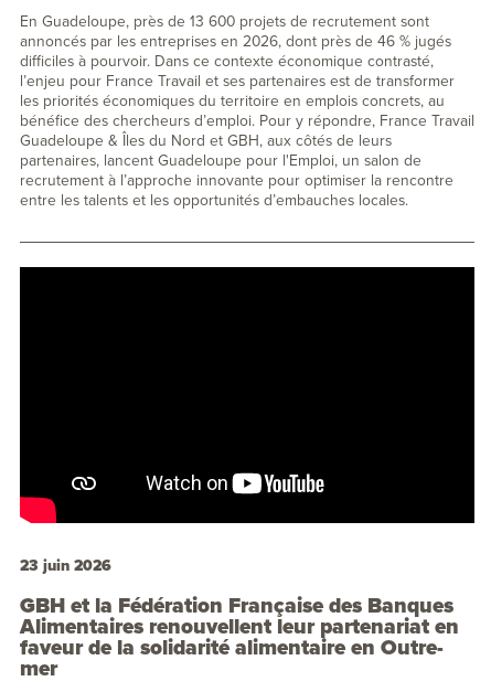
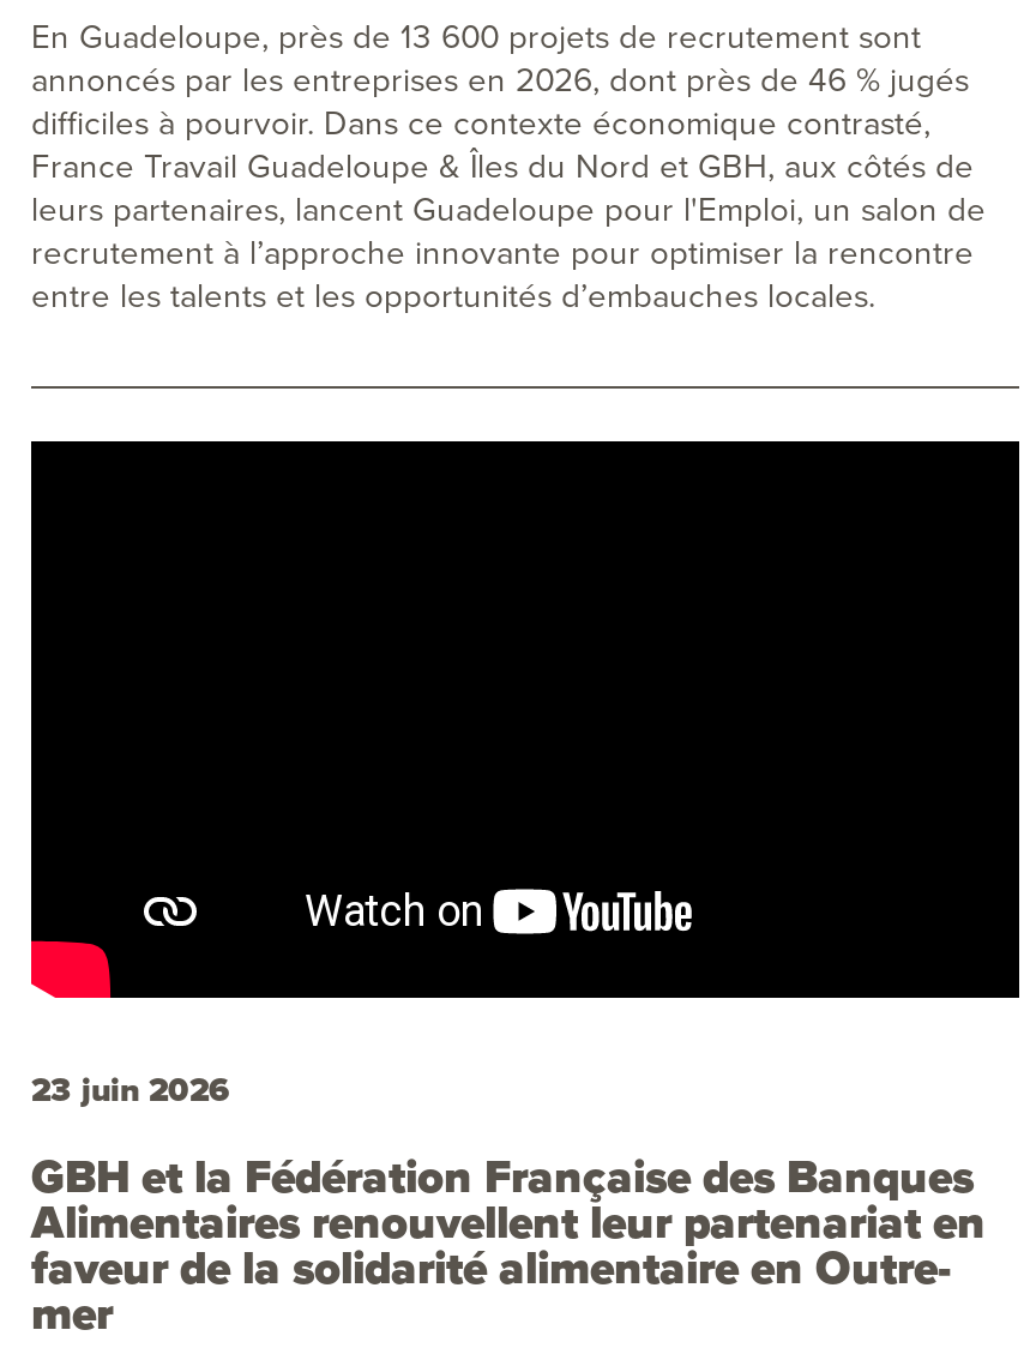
[20,70,474,170] l’enjeu pour France Travail et ses partenaires est de transformer | les priorités économiques du territoire en emplois concrets, au | bénéfice des chercheurs d’emploi. Pour y répondre, France Travail | Guadeloupe & Îles du Nord et GBH, aux côtés de leurs | partenaires, lancent Guadeloupe pour l'Emploi, un salon de -> [31,142,986,230] France Travail Guadeloupe & Îles du Nord et GBH, aux côtés de | leurs partenaires, lancent Guadeloupe pour l'Emploi, un salon de

